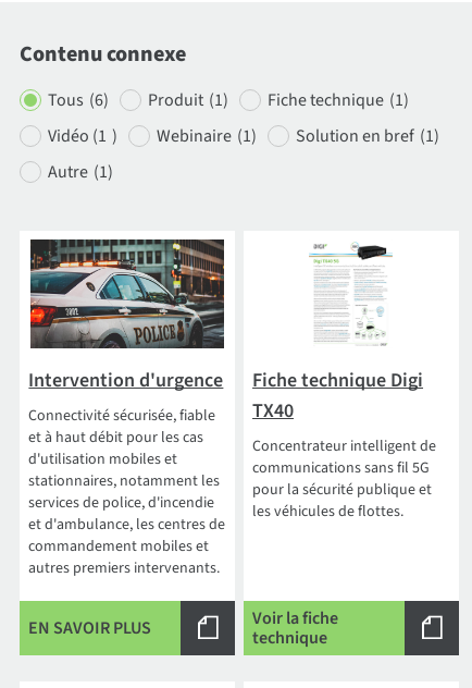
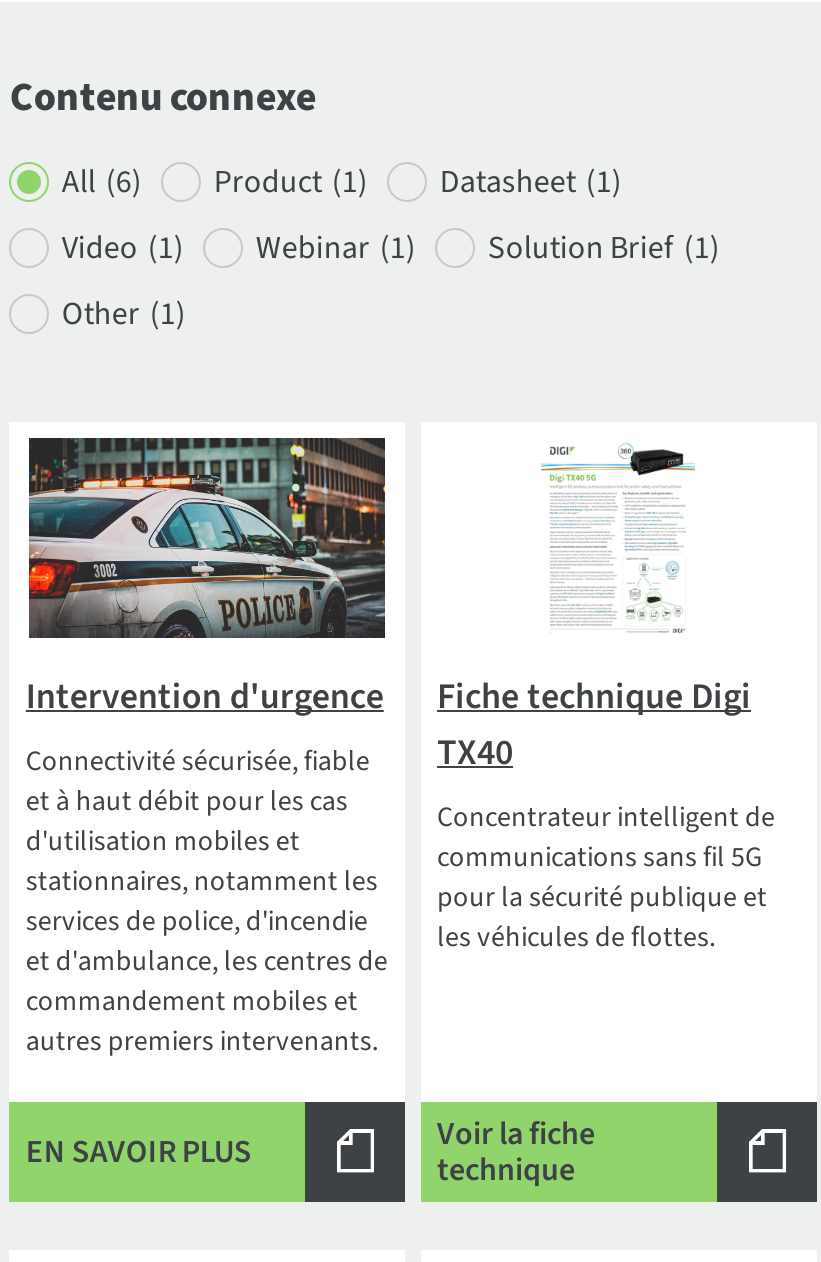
[48,88,409,112] Tous (6) | Produit (1) | Fiche technique (1) -> [62,160,622,204] All (6) | Product (1) | Datasheet (1)
[48,124,440,148] Vidéo (1 ) | Webinaire (1) | Solution en bref (1) -> [62,226,720,270] Video (1) | Webinar (1) | Solution Brief (1)
[48,160,114,184] Autre (1) -> [62,292,186,336] Other (1)

